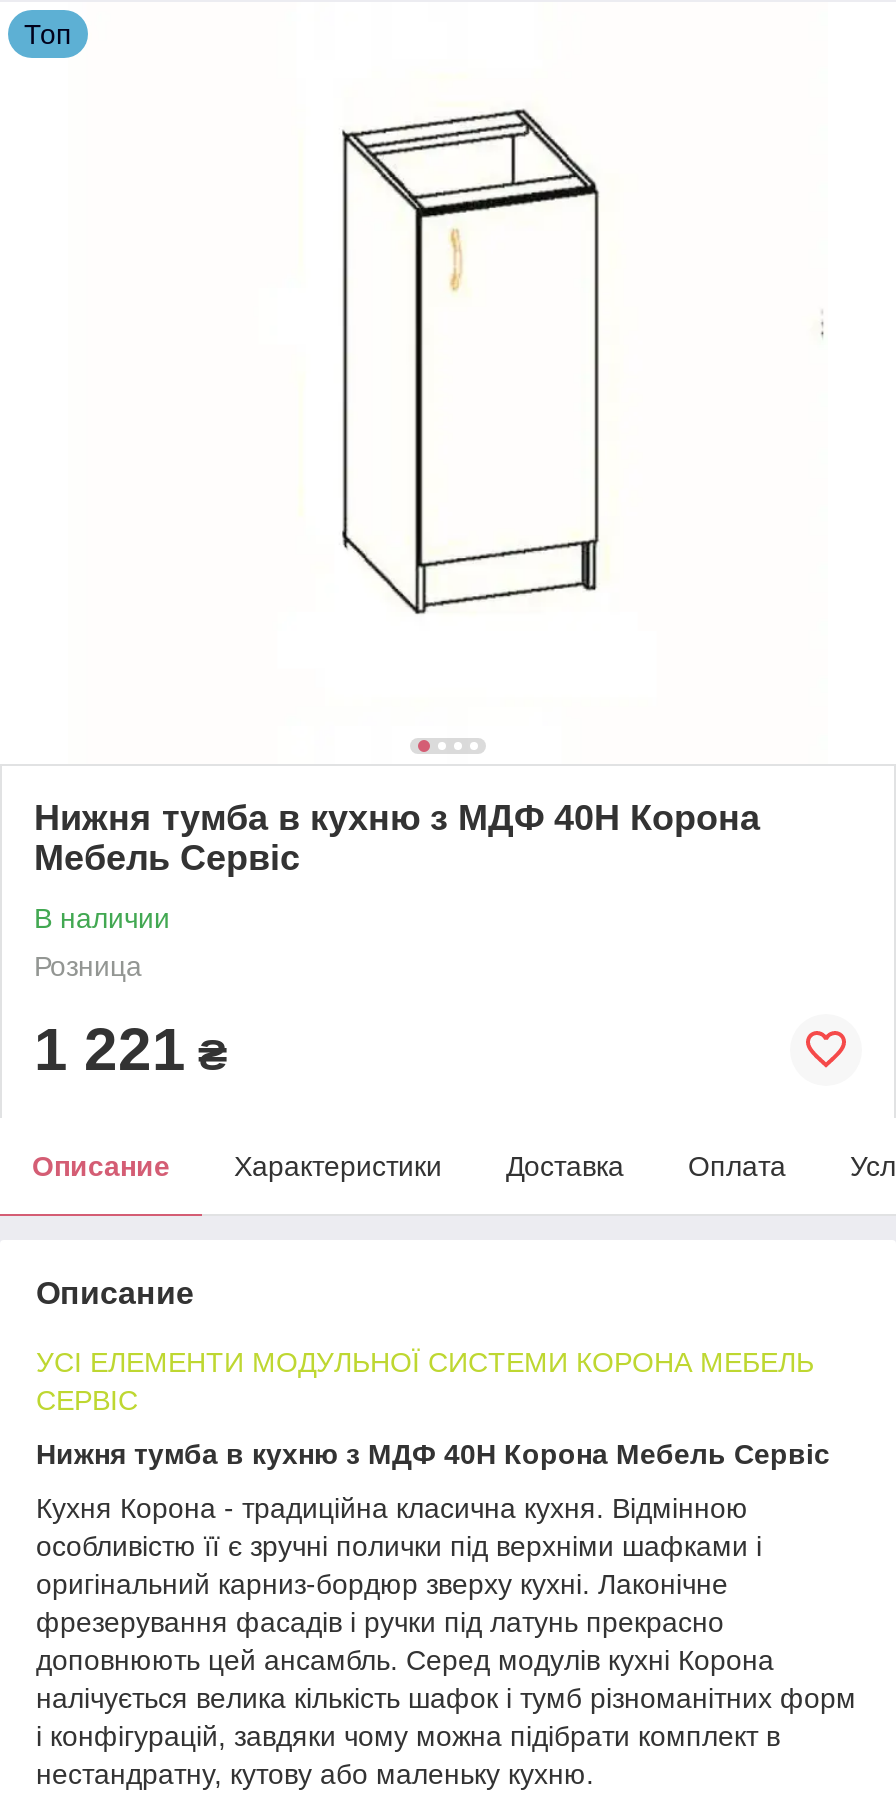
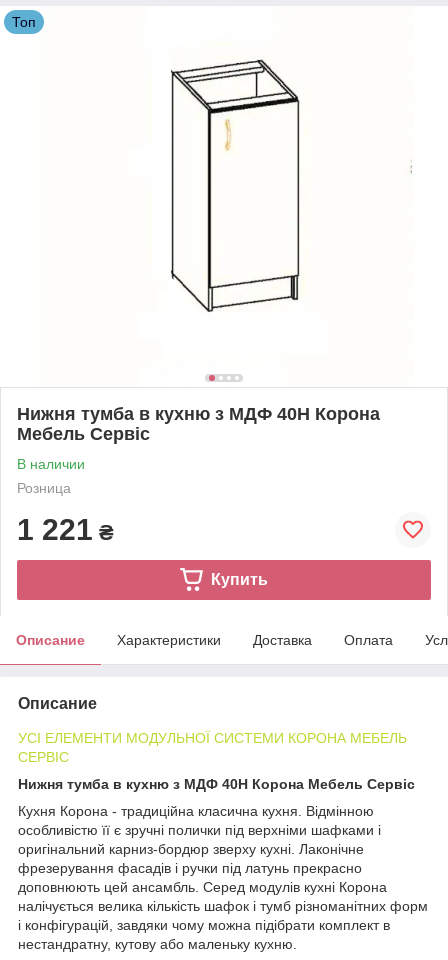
none -> [211,571,268,588] Купить

